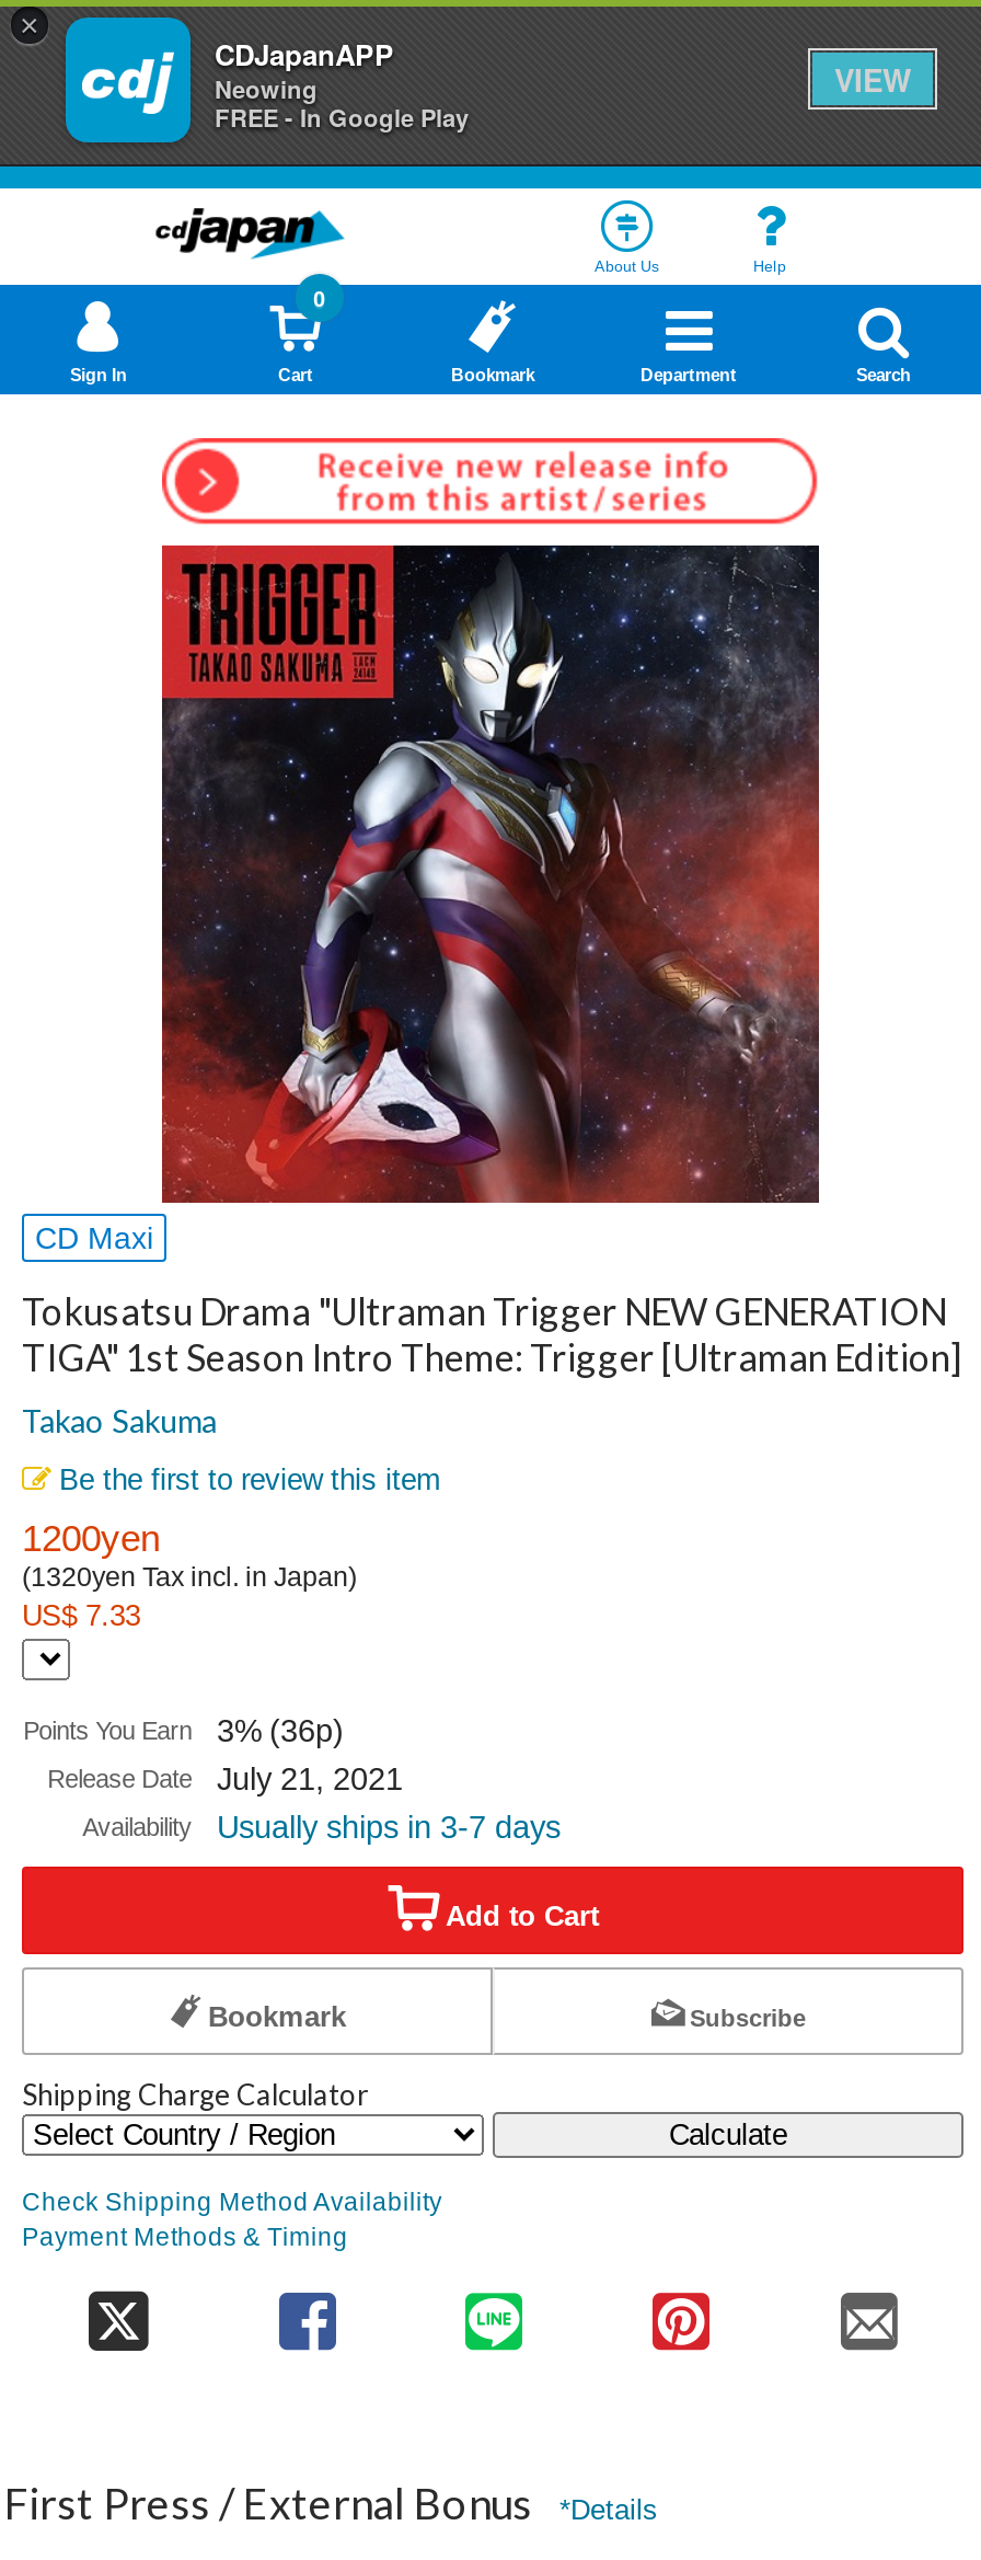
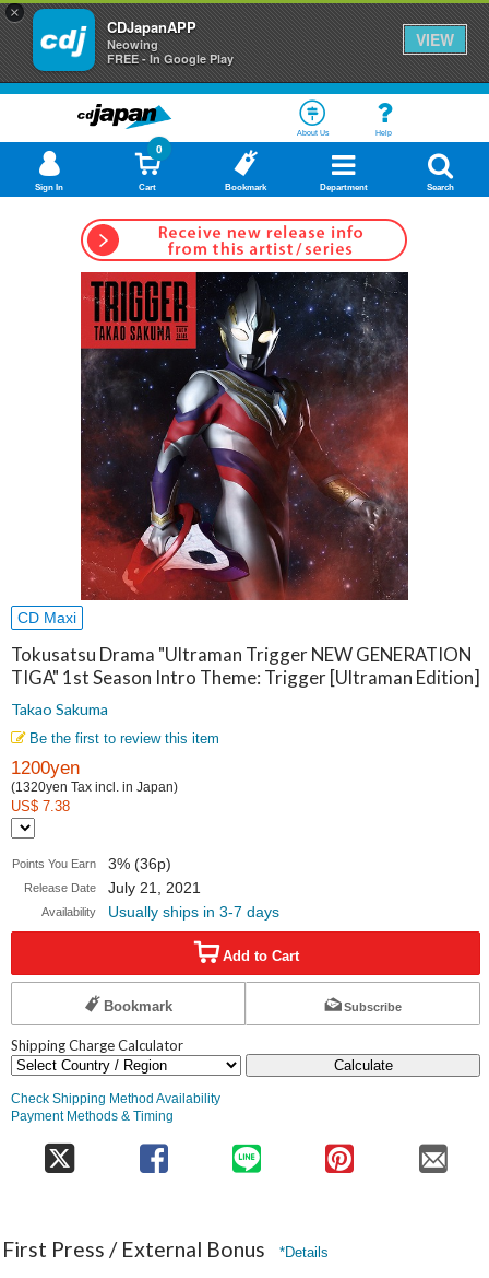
[22,1598,140,1631] US$ 7.33 -> [11,798,70,814] US$ 7.38

